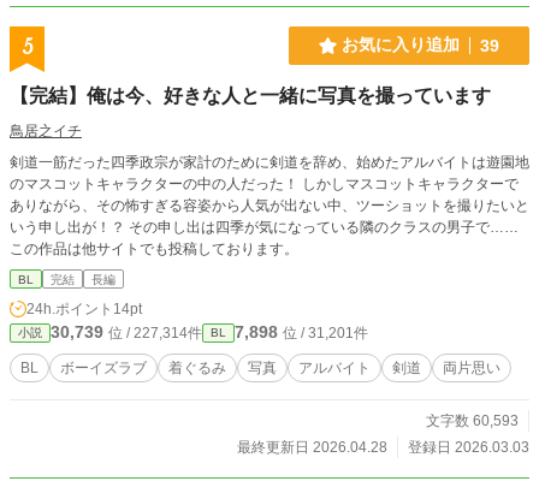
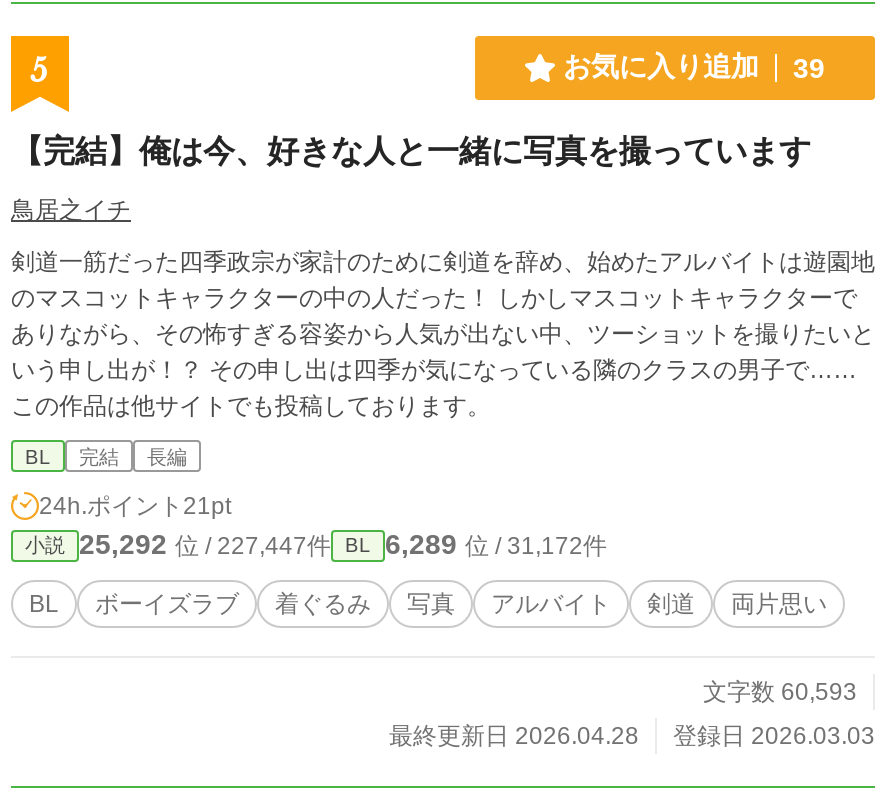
[26,301,142,317] 24h.ポイント14pt -> [39,492,231,520] 24h.ポイント21pt
[51,322,202,342] 30,739位 / 227,314件 -> [79,528,331,560] 25,292位 / 227,447件
[235,322,368,342] 7,898位 / 31,201件 -> [385,528,607,560] 6,289位 / 31,172件

